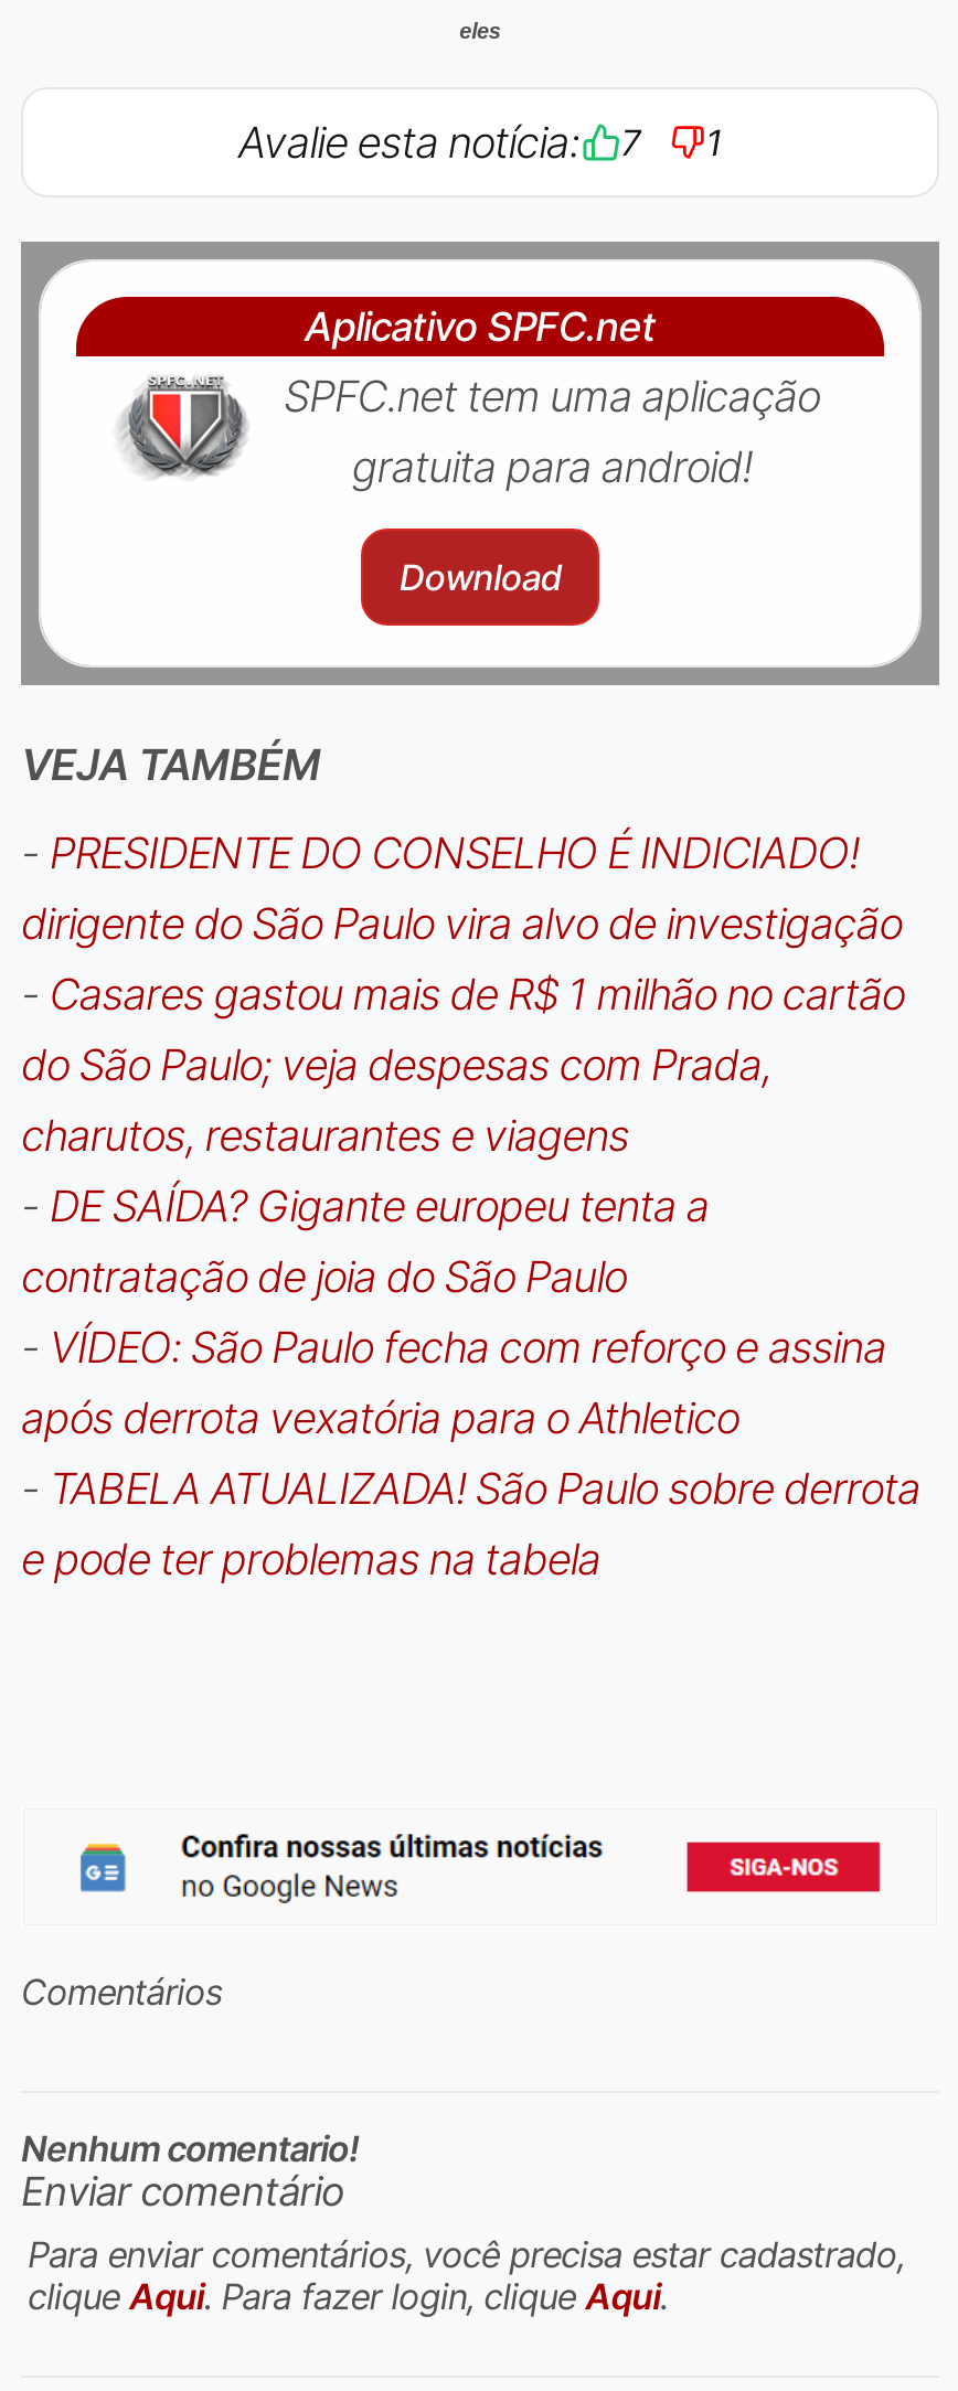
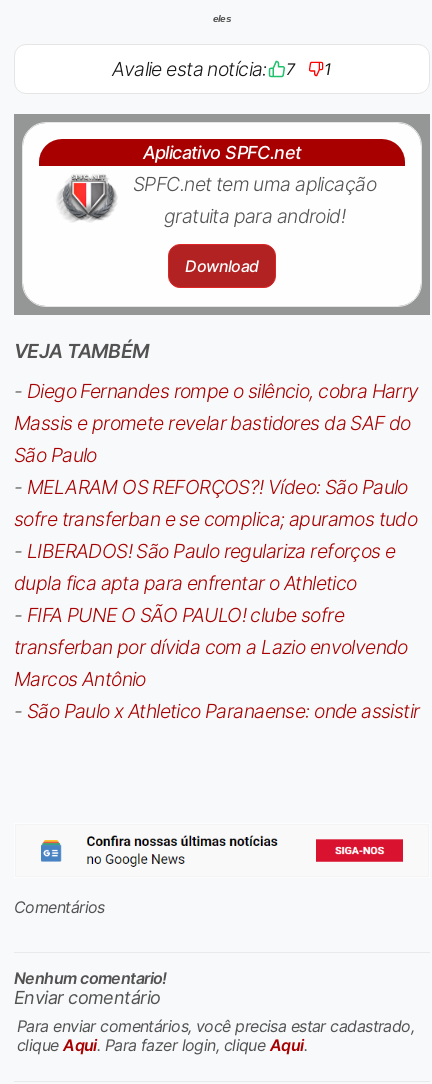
[21,826,920,1585] - PRESIDENTE DO CONSELHO É INDICIADO! | dirigente do São Paulo vira alvo de investigação | - Casares gastou mais de R$ 1 milhão no cartão | do São Paulo; veja despesas com Prada, | charutos, restaurantes e viagens | - DE SAÍDA? Gigante europeu tenta a | contratação de joia do São Paulo | - VÍDEO: São Paulo fecha com reforço e assina | após derrota vexatória para o Athletico | - TABELA ATUALIZADA! São Paulo sobre derrota | e pode ter problemas na tabela -> [14,379,419,723] - Diego Fernandes rompe o silêncio, cobra Harry | Massis e promete revelar bastidores da SAF do | São Paulo | - MELARAM OS REFORÇOS?! Vídeo: São Paulo | sofre transferban e se complica; apuramos tudo | - LIBERADOS! São Paulo regulariza reforços e | dupla fica apta para enfrentar o Athletico | - FIFA PUNE O SÃO PAULO! clube sofre | transferban por dívida com a Lazio envolvendo | Marcos Antônio | - São Paulo x Athletico Paranaense: onde assistir

